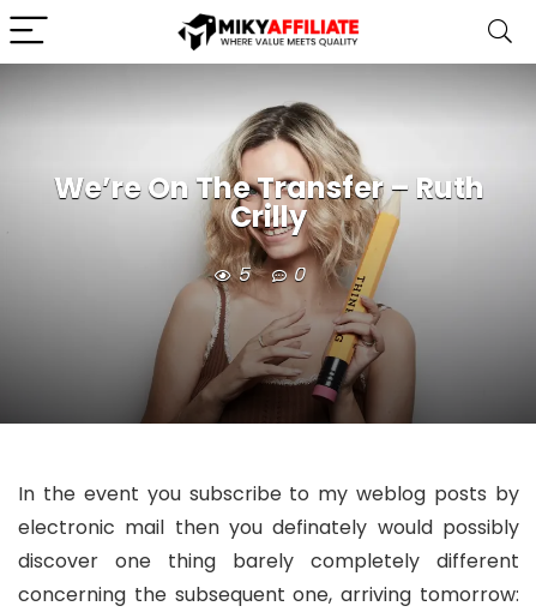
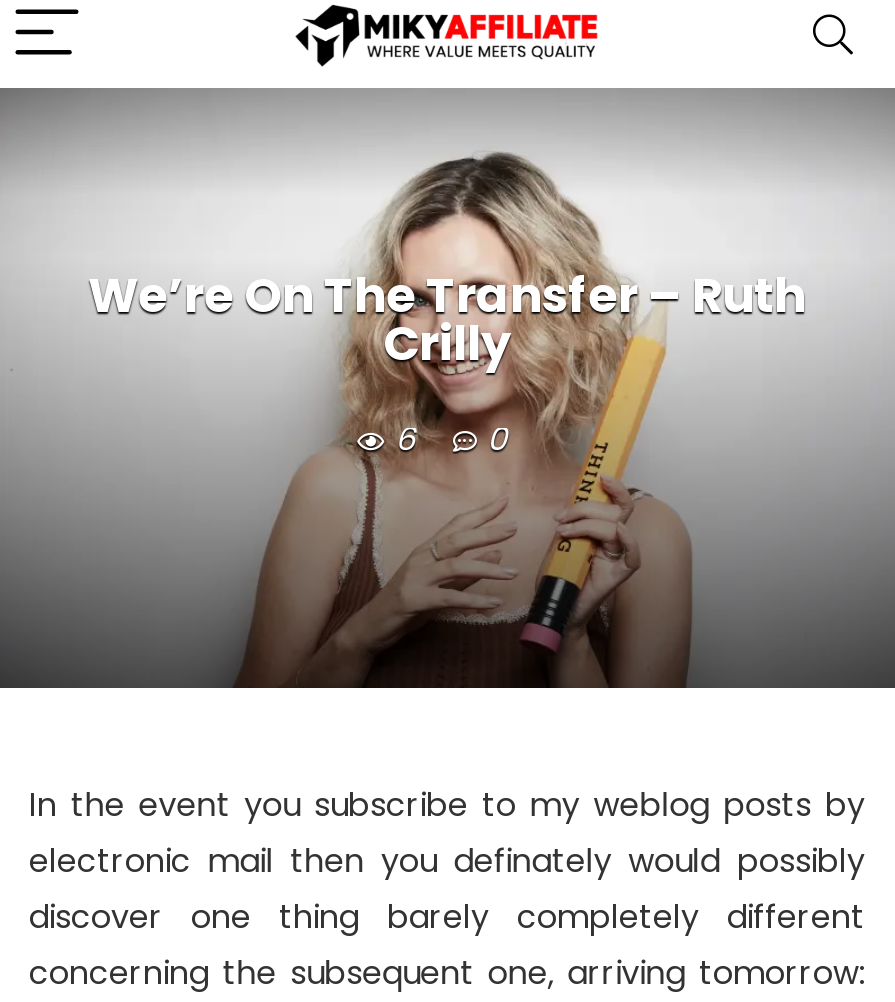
[237,261,305,288] 5 0 -> [395,416,507,462] 6 0

